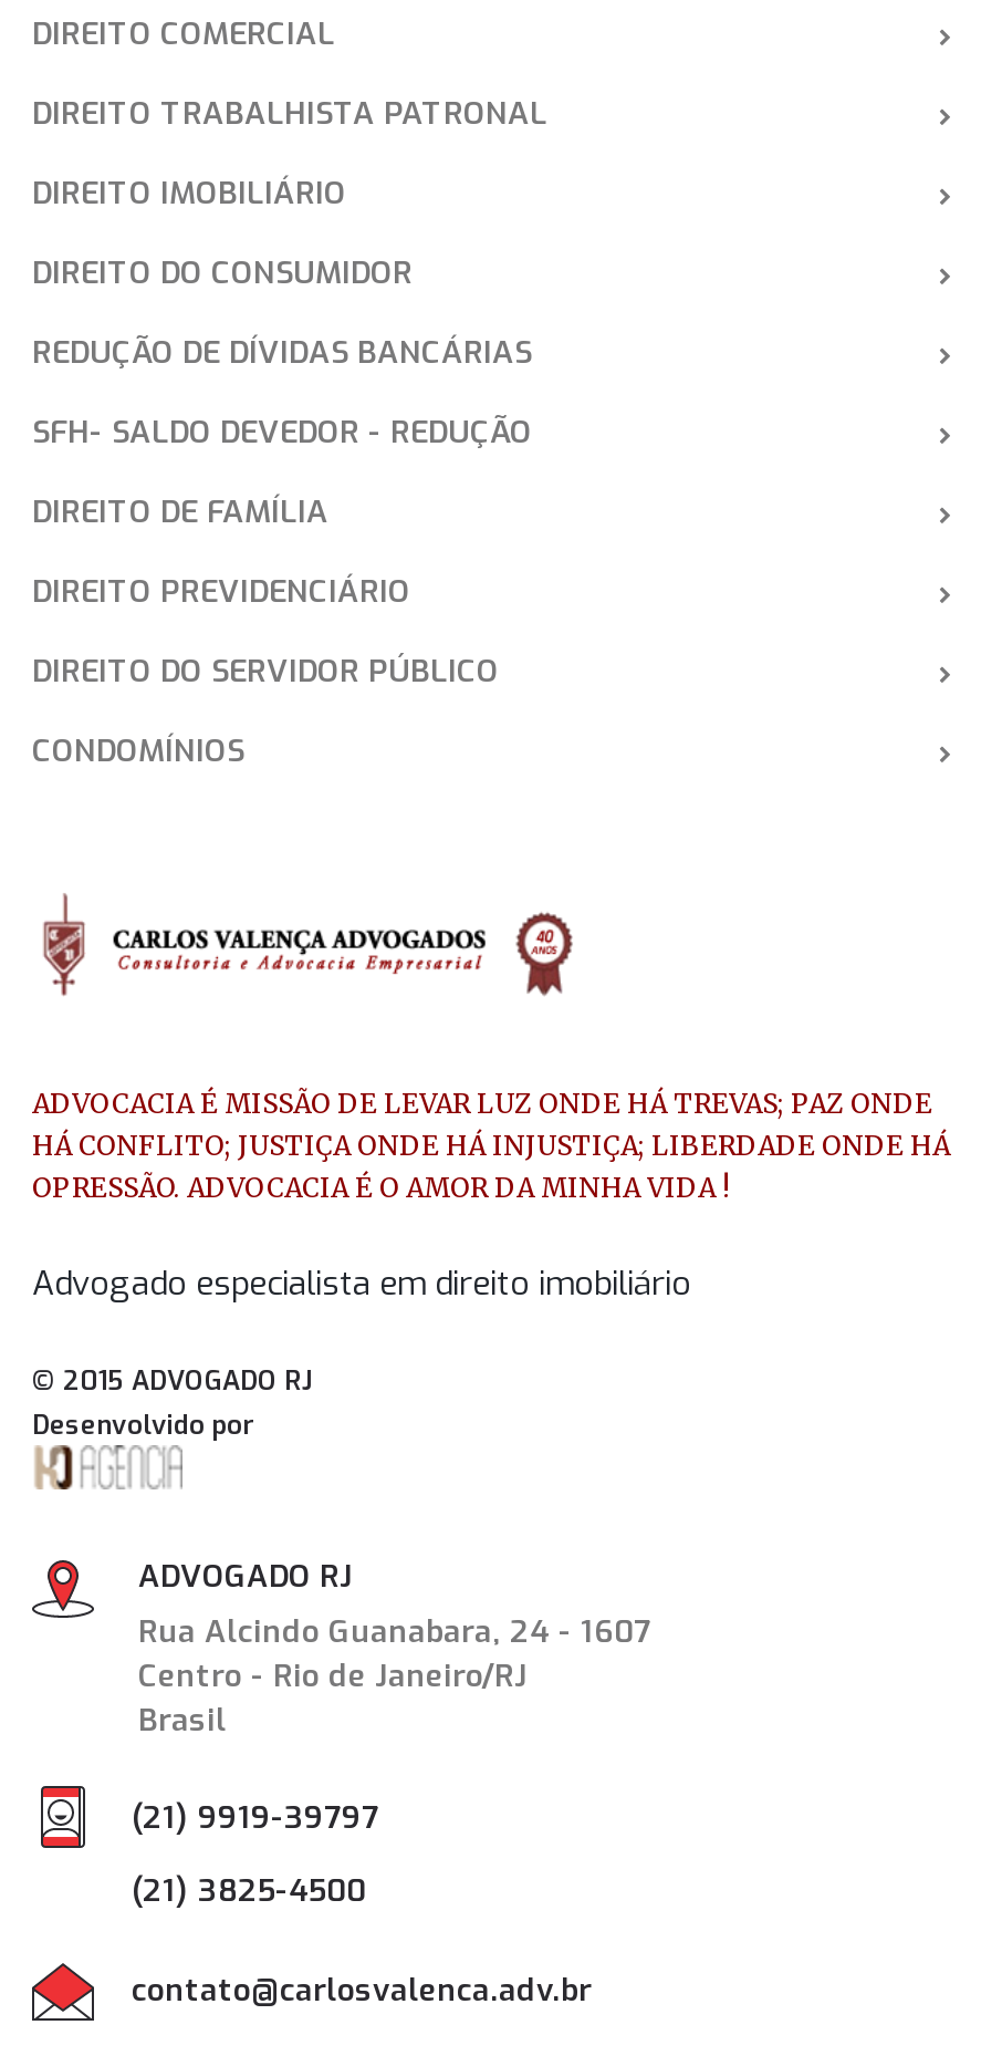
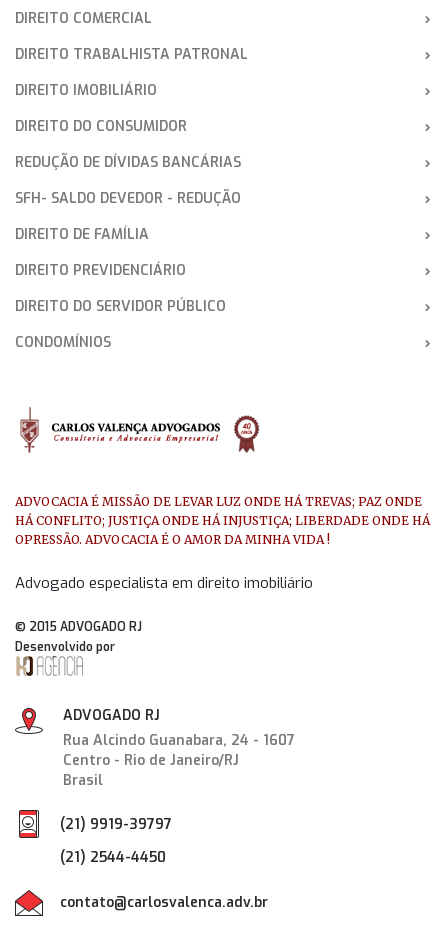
[132,1871,366,1913] (21) 3825-4500 -> [60,848,166,867] (21) 2544-4450

